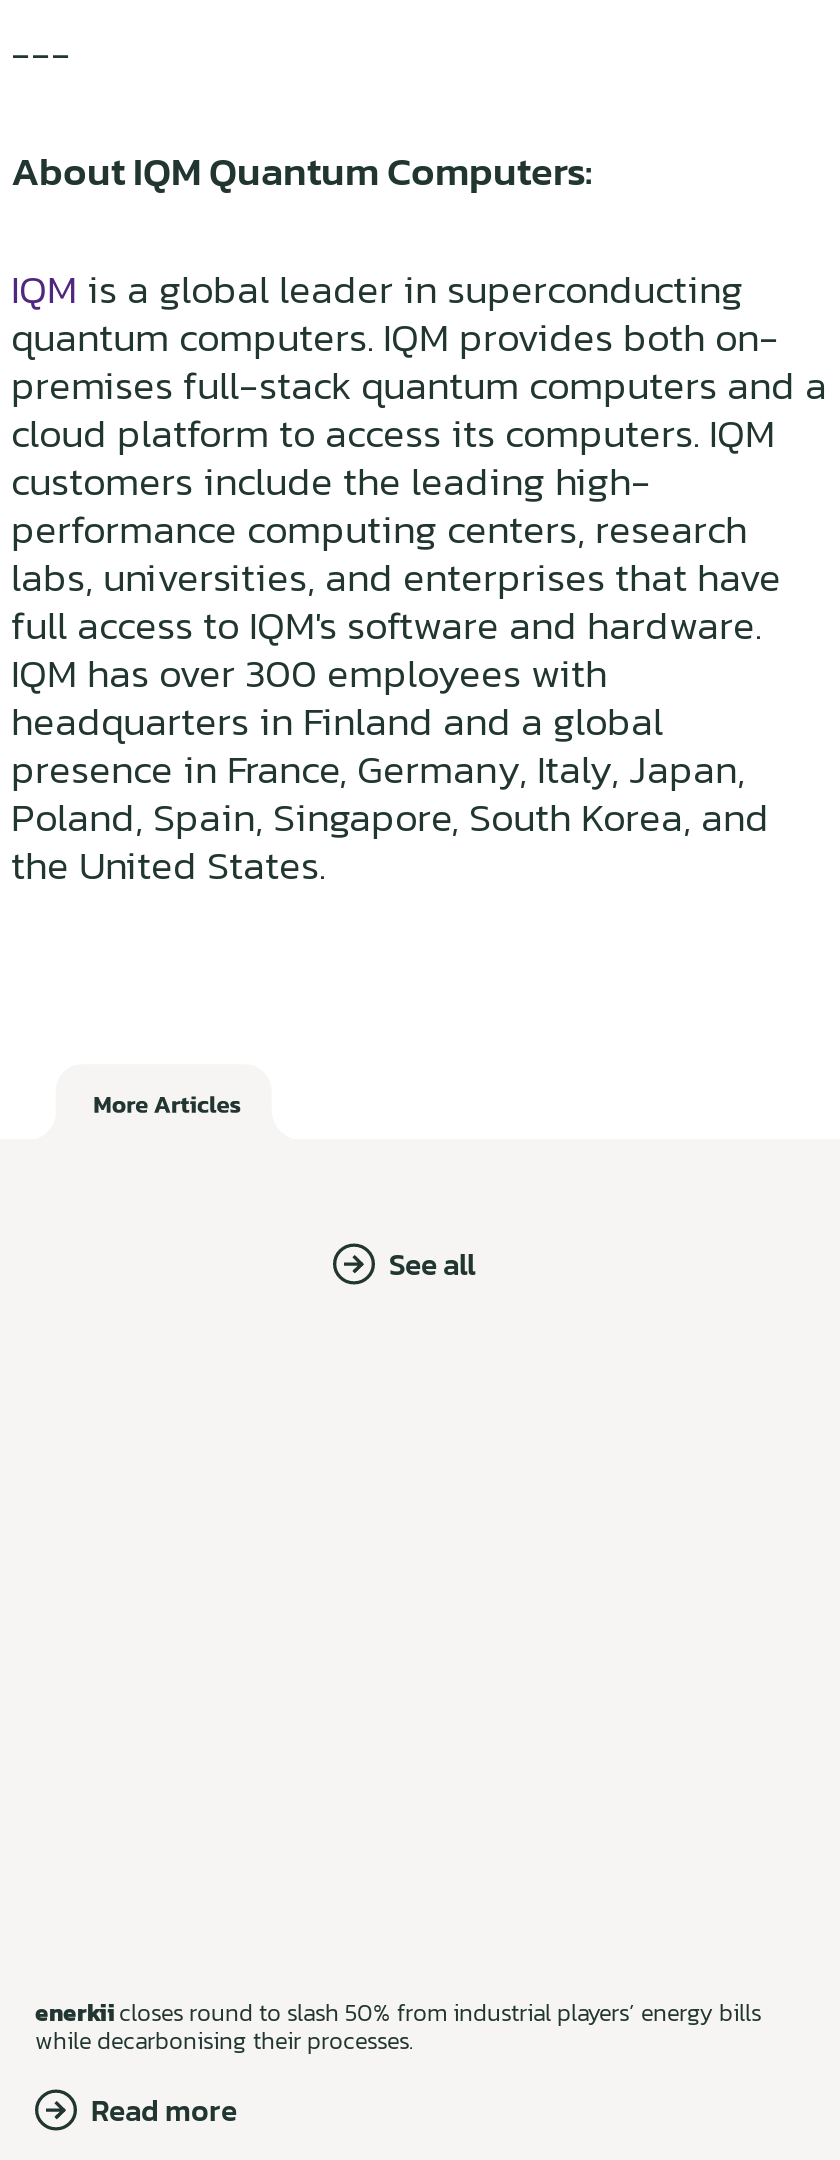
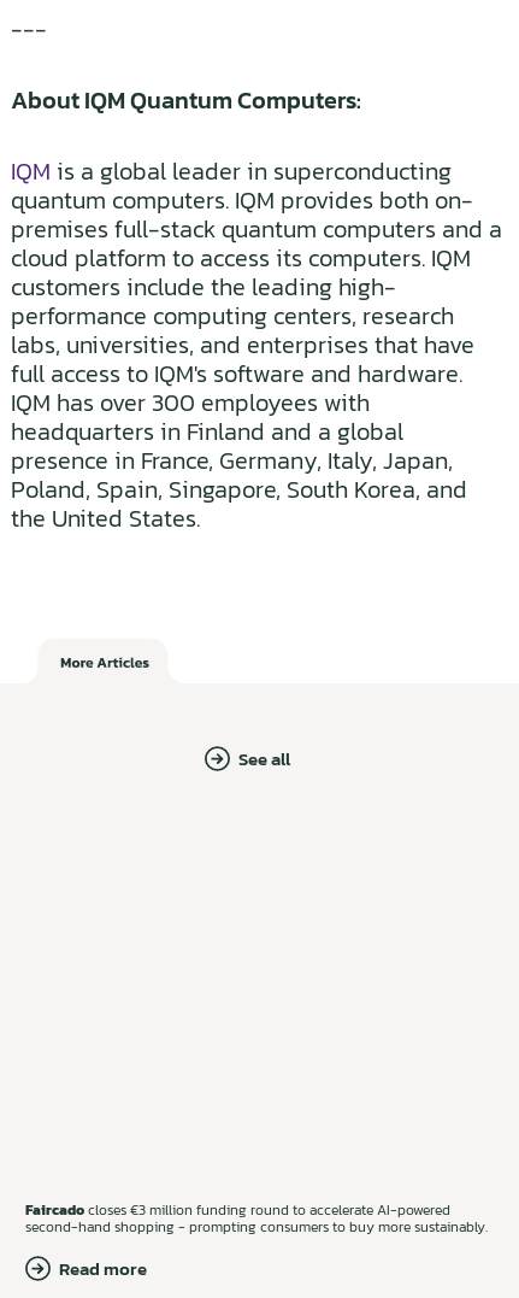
[35,1995,761,2059] enerkiicloses round to slash 50% from industrial players’ energy bills | while decarbonising their processes. -> [25,1199,488,1238] Faircadocloses €3 million funding round to accelerate AI-powered | second-hand shopping - prompting consumers to buy more sustainably.

